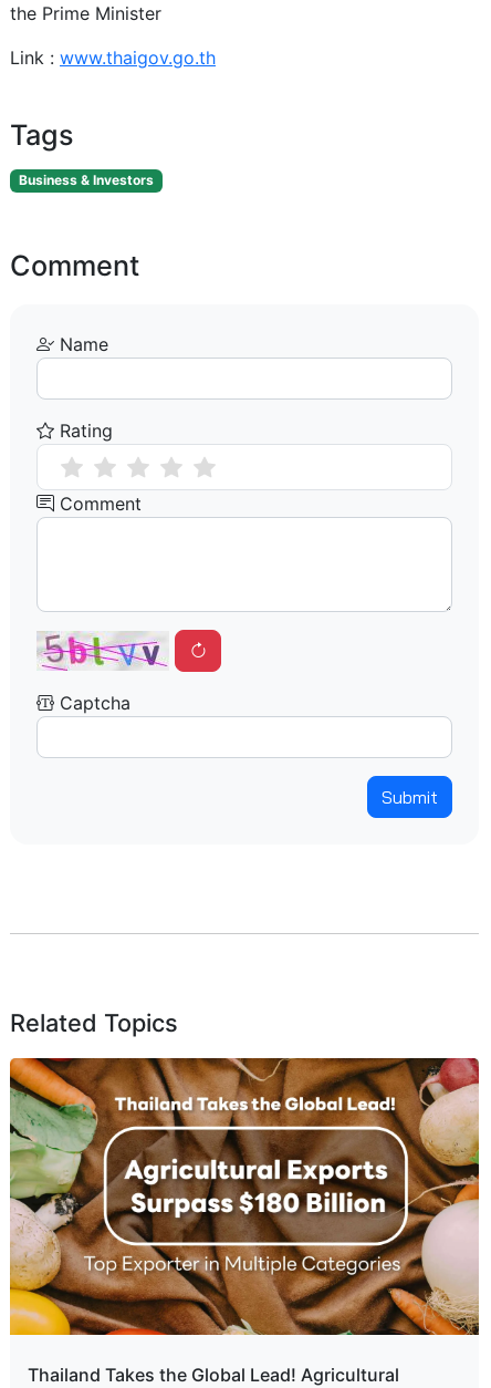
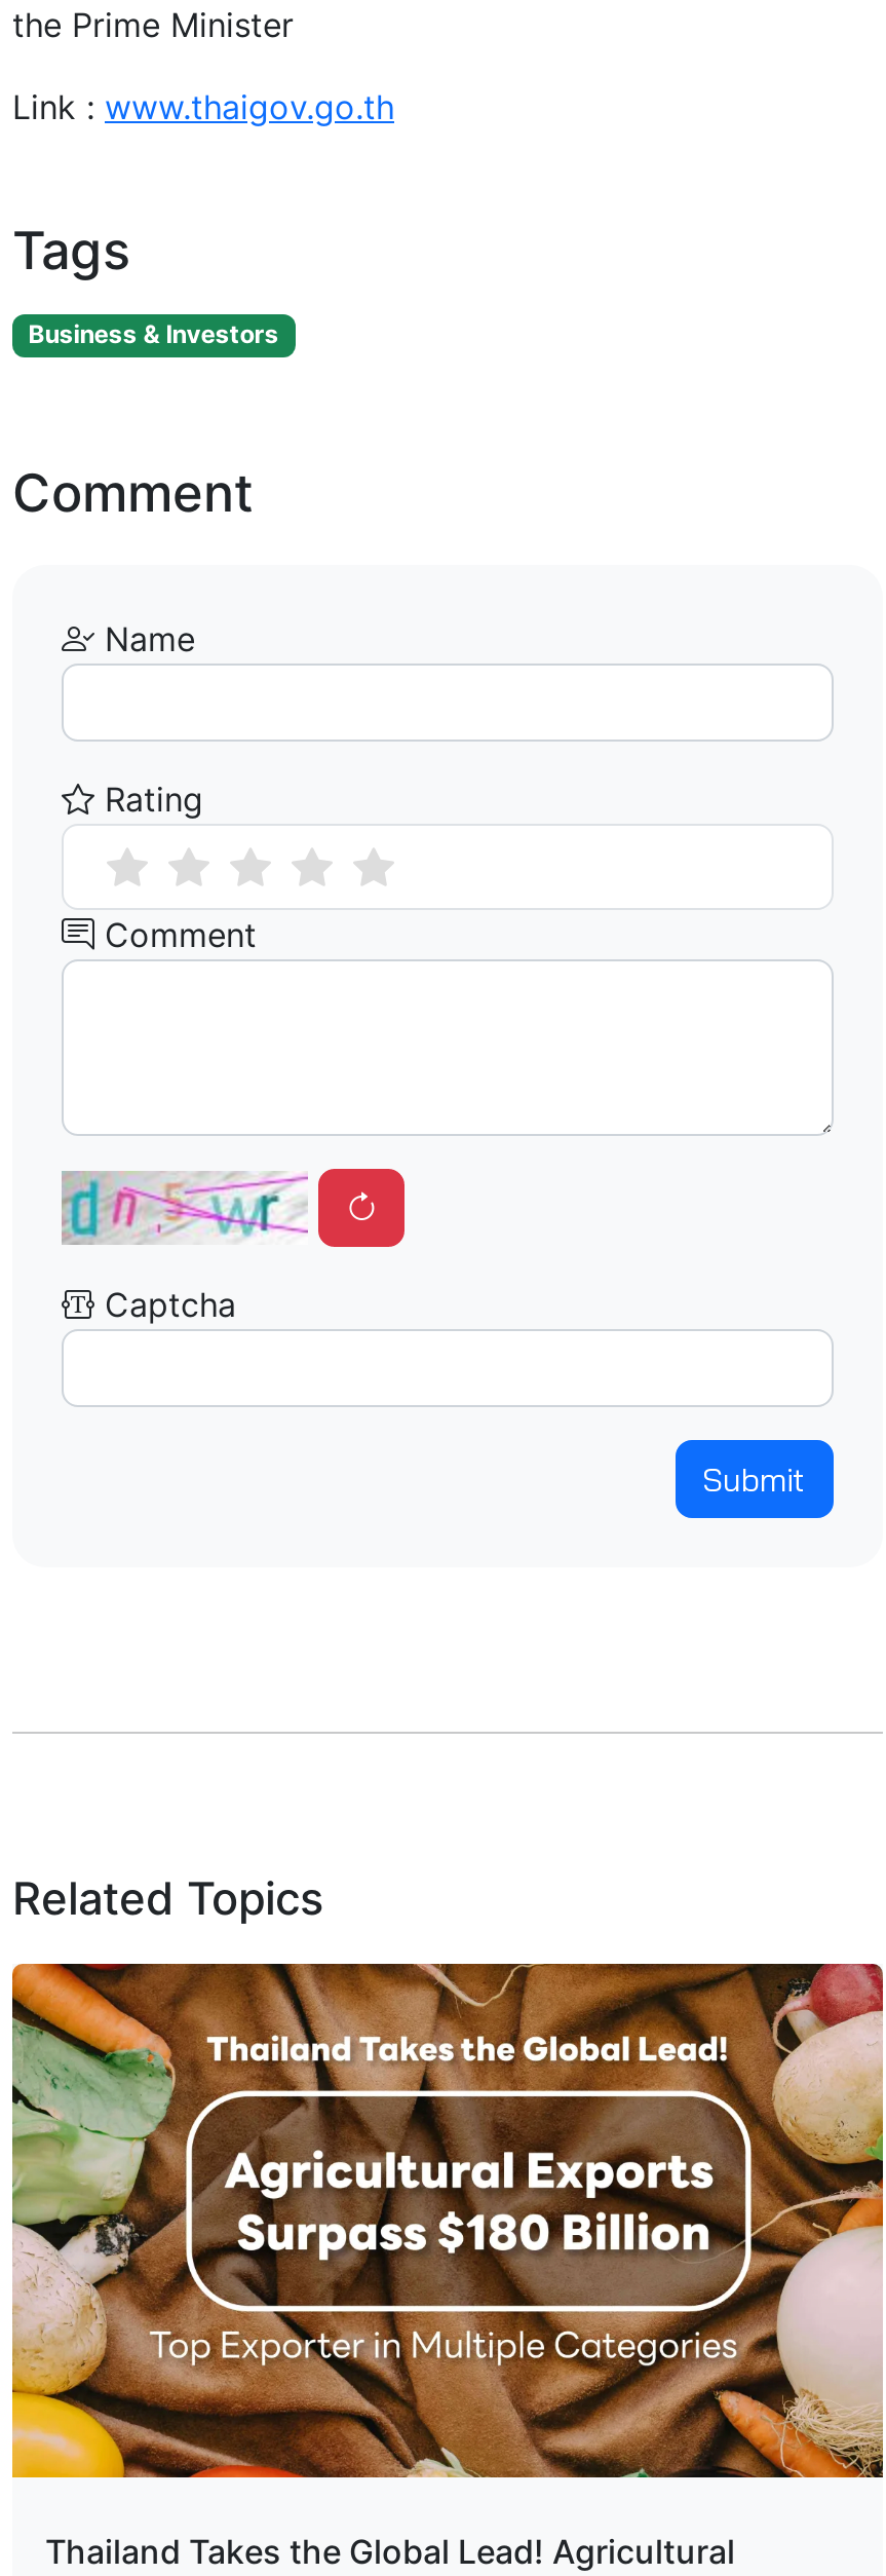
[38,632,167,671] [image] -> [62,1171,308,1245] [image]

